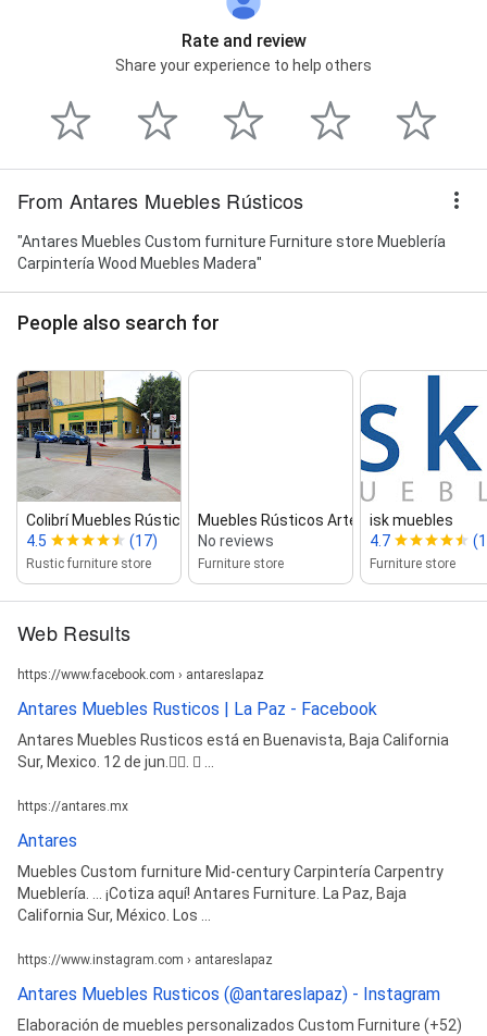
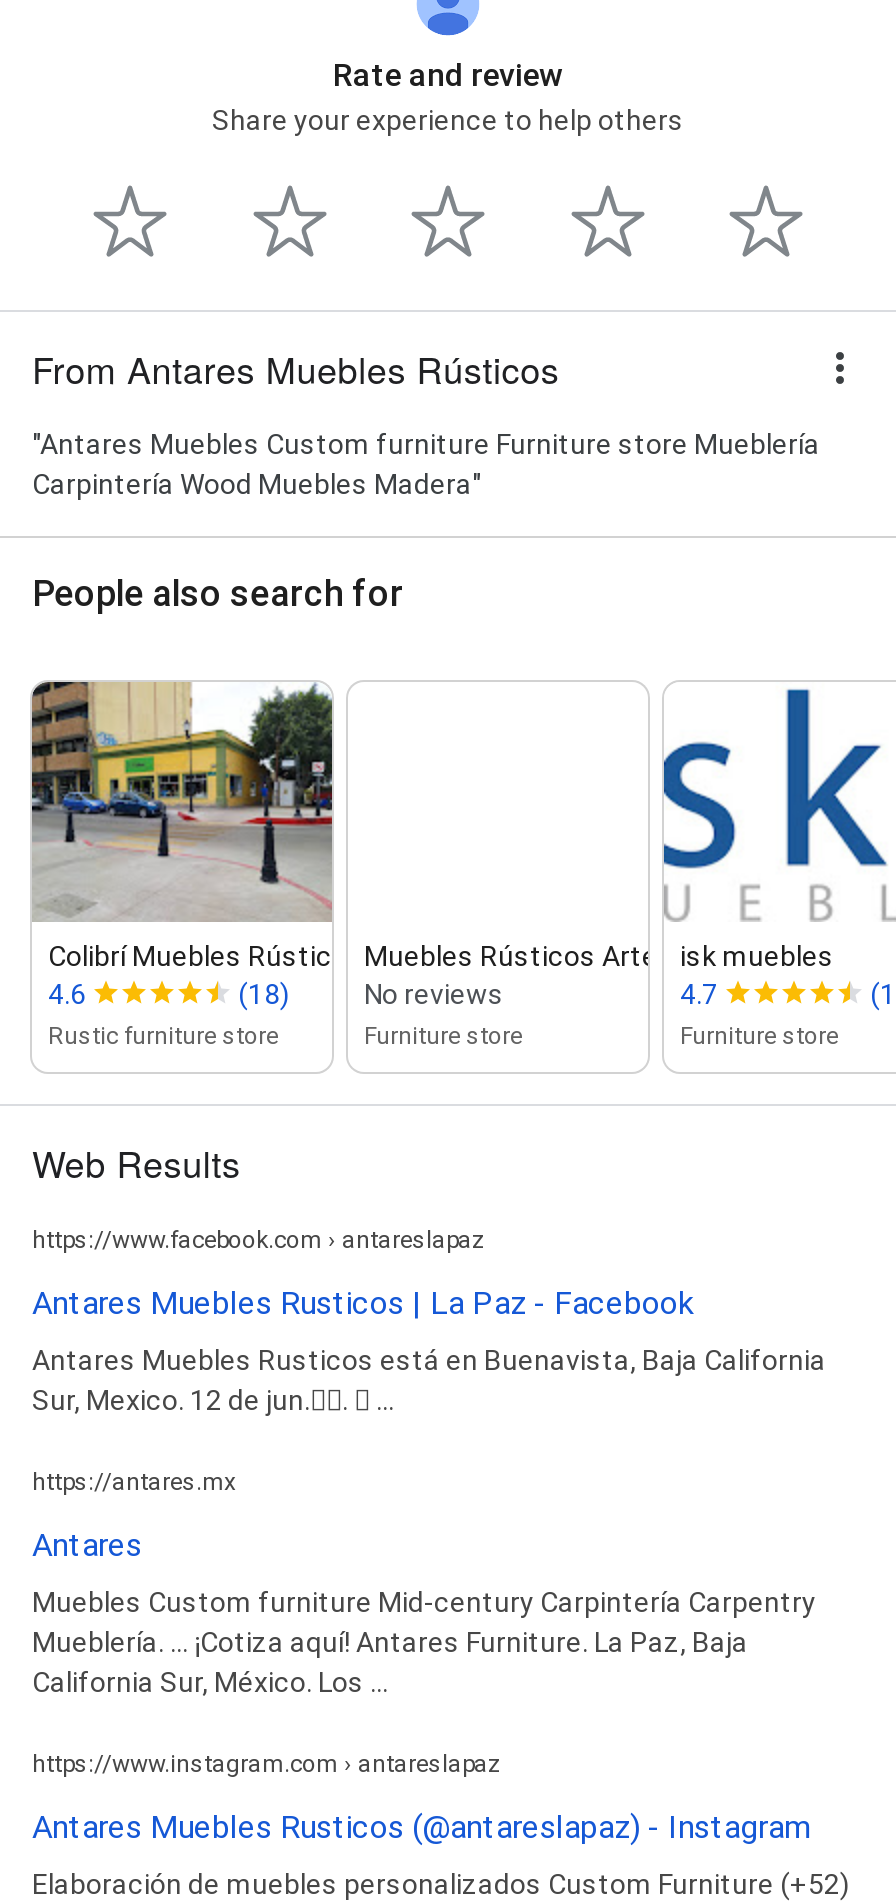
[26,532,47,549] 4.5 -> [48,977,86,1009] 4.6
[129,532,158,549] (17) -> [238,977,290,1009] (18)

